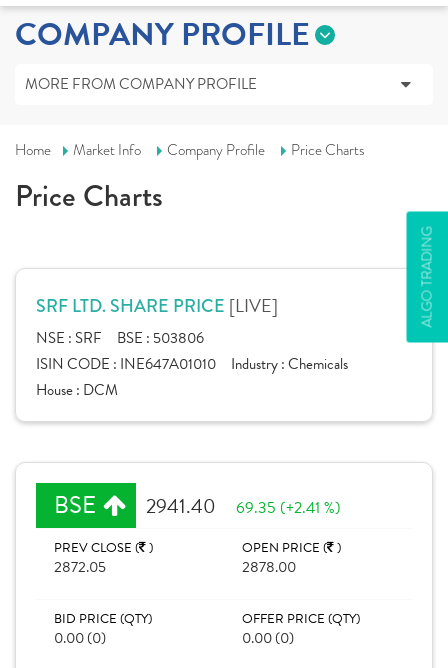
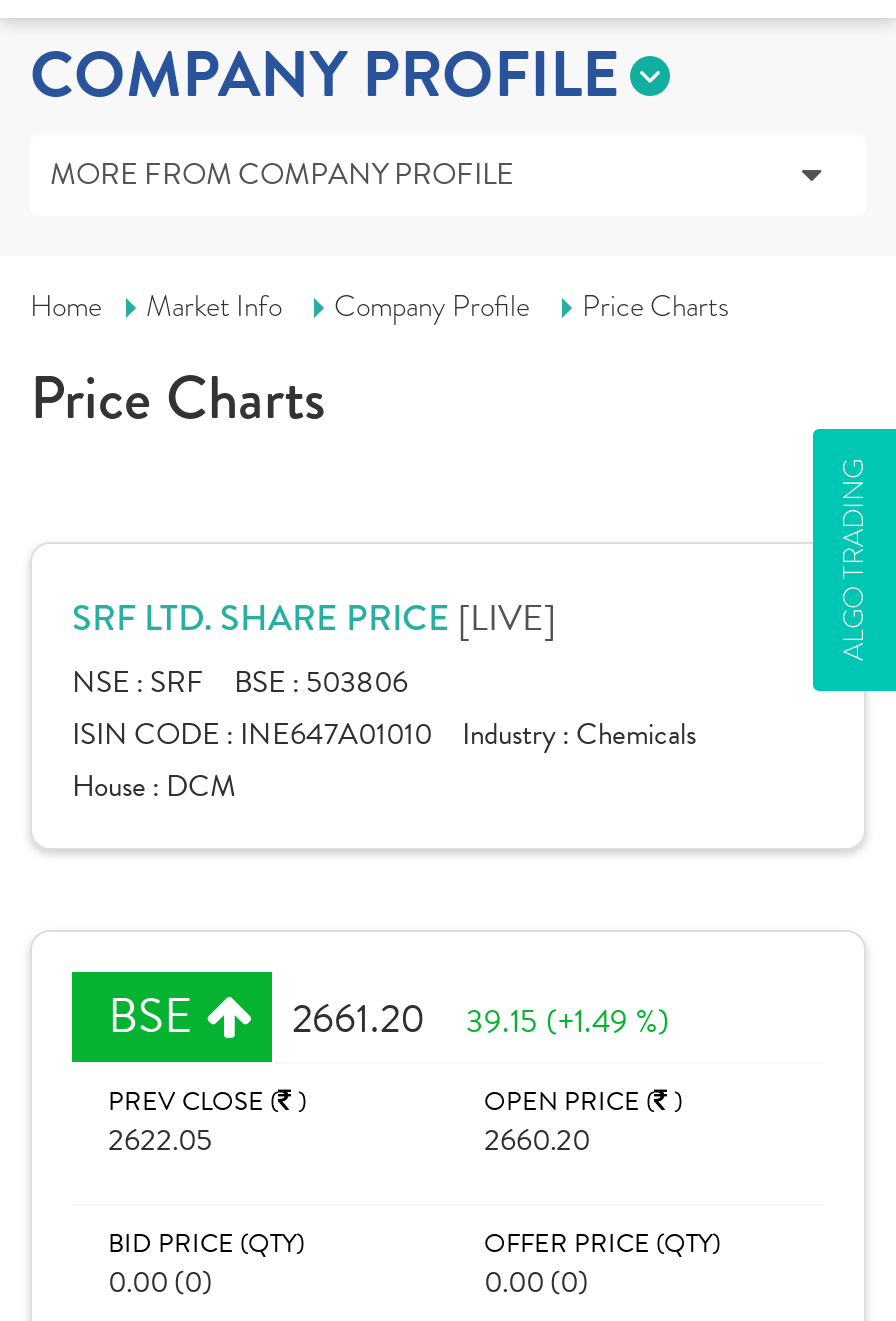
[146,491,216,521] 2941.40 -> [292,988,426,1048] 2661.20
[236,496,341,520] 69.35 (+2.41 %) -> [466,998,670,1046] 39.15 (+1.49 %)
[54,556,106,578] 2872.05 -> [108,1118,212,1162] 2622.05
[242,556,296,578] 2878.00 -> [484,1118,590,1162] 2660.20

